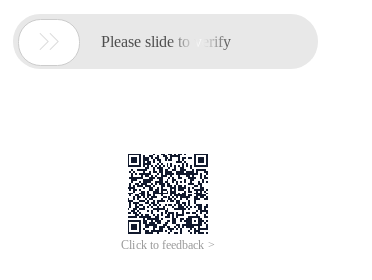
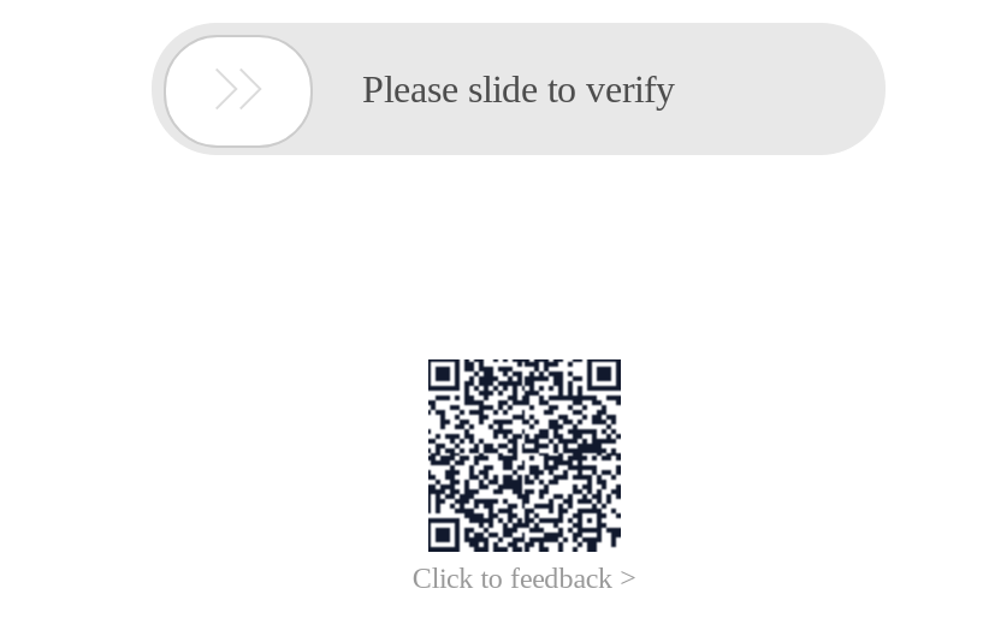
[127,154,209,235] [image] -> [426,357,623,554] [image]

